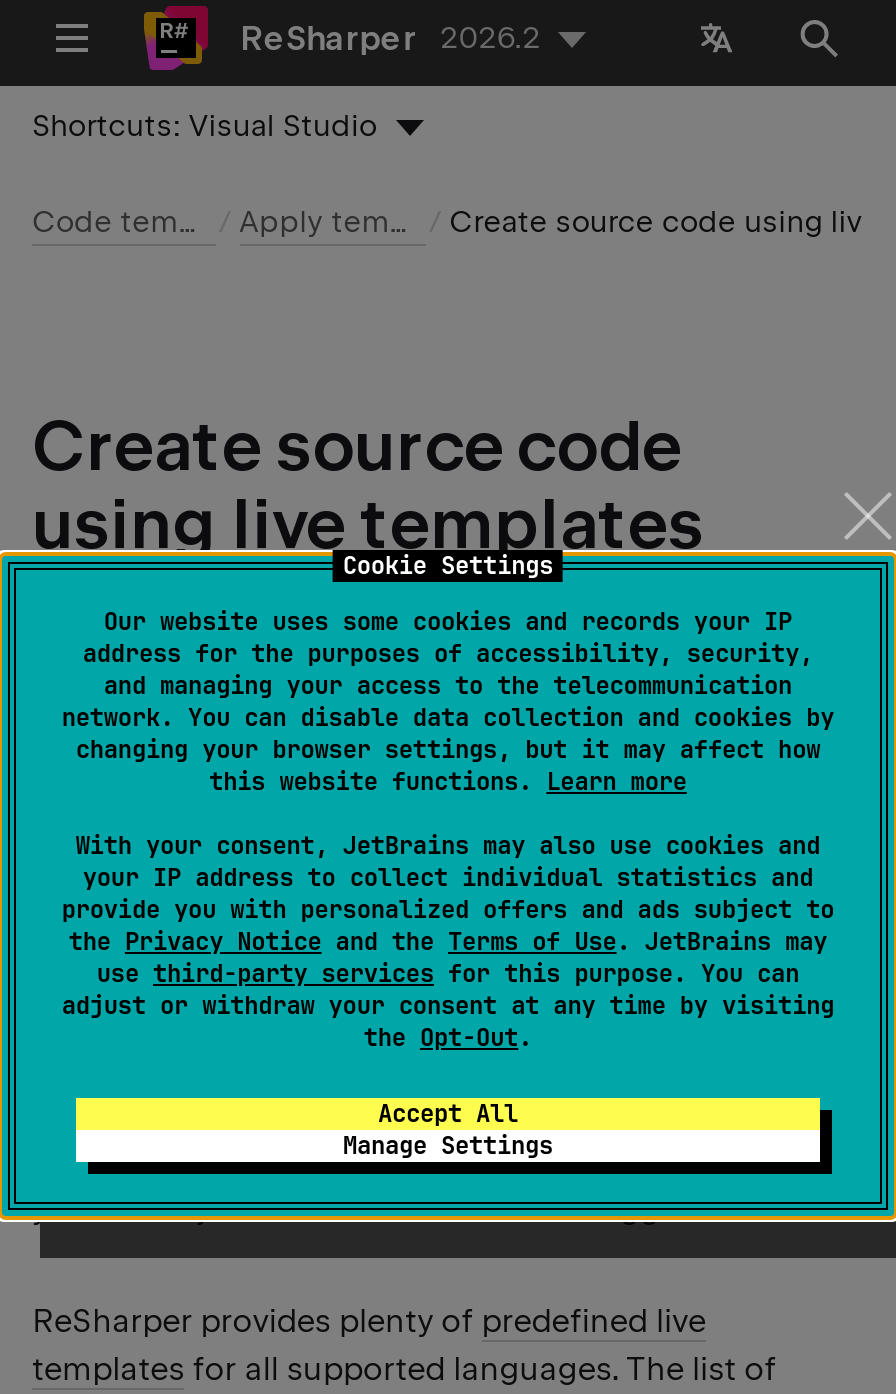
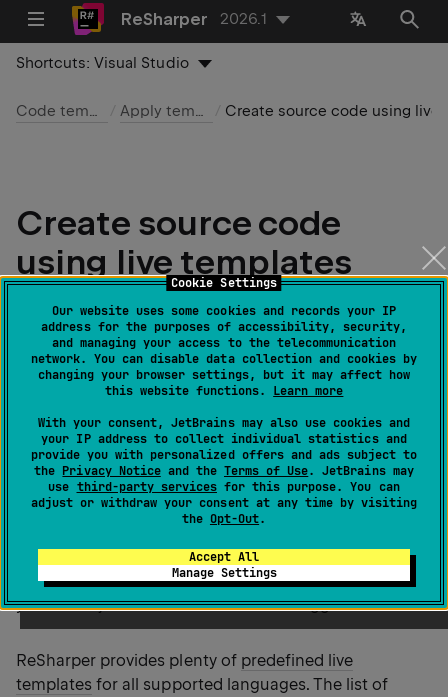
[240,18,541,58] ReSharper 2026.2 -> [120,9,267,29] ReSharper 2026.1

